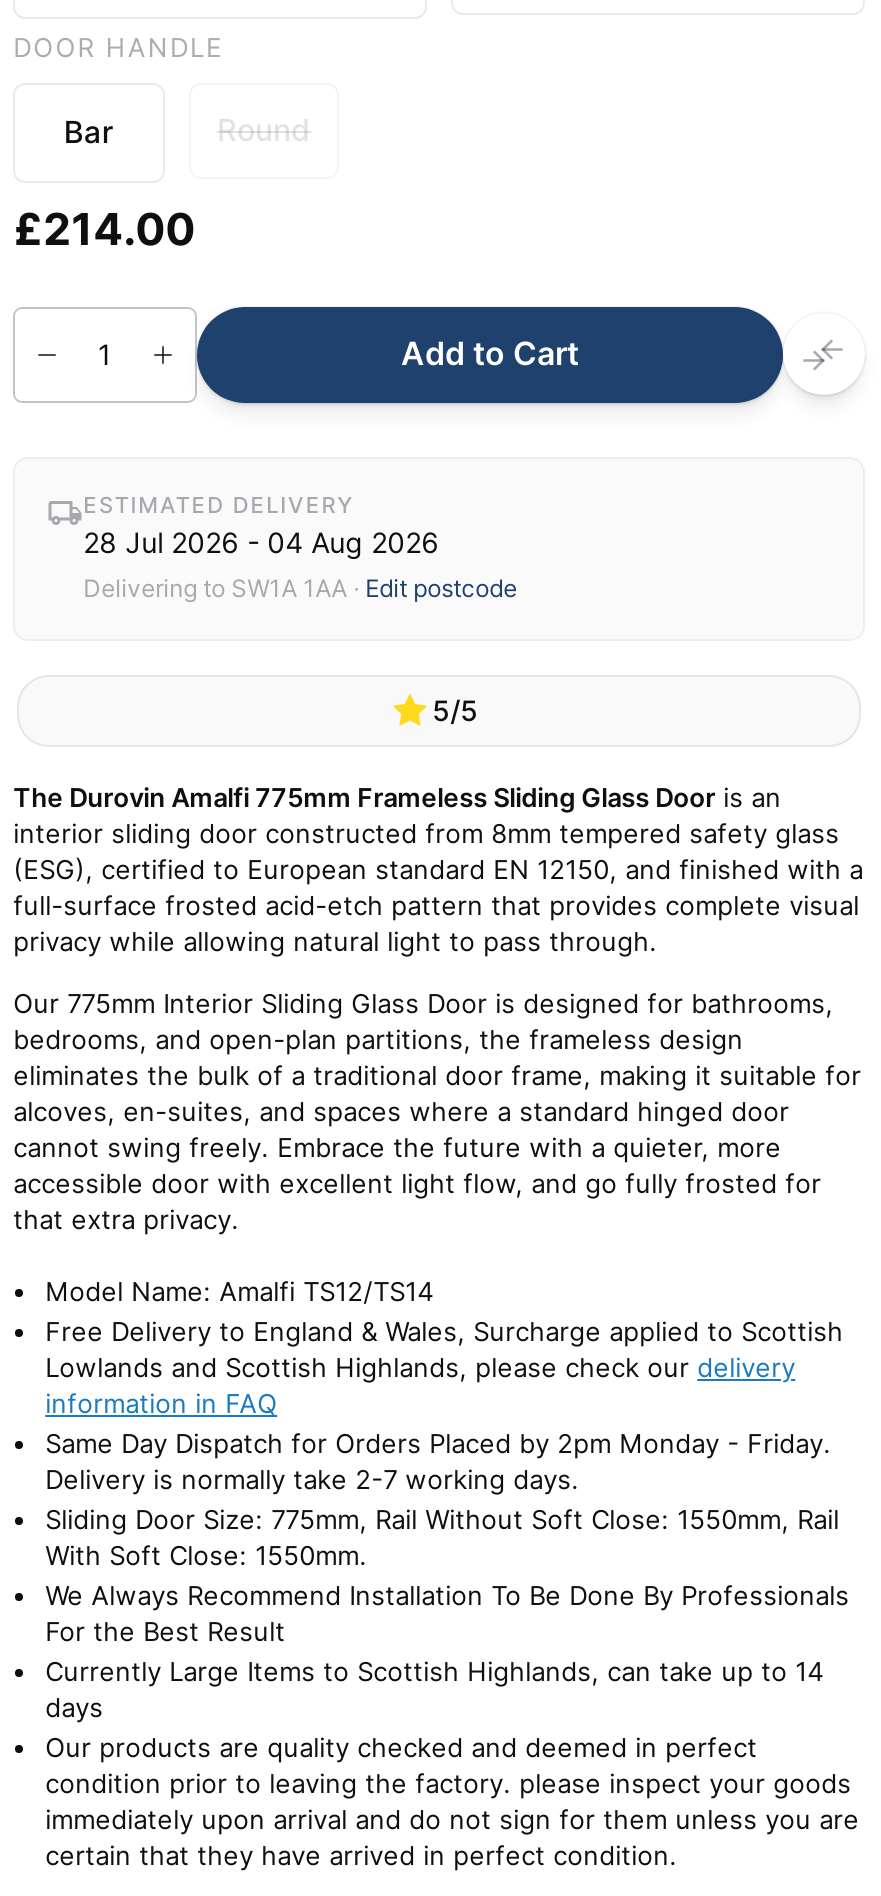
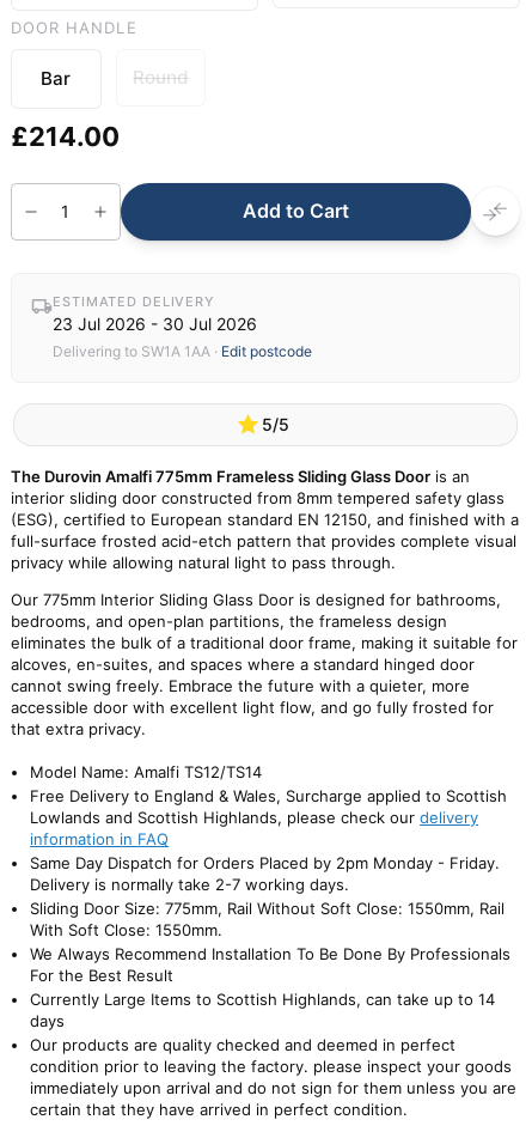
[83,524,439,558] 28 Jul 2026 - 04 Aug 2026 -> [53,313,257,334] 23 Jul 2026 - 30 Jul 2026

